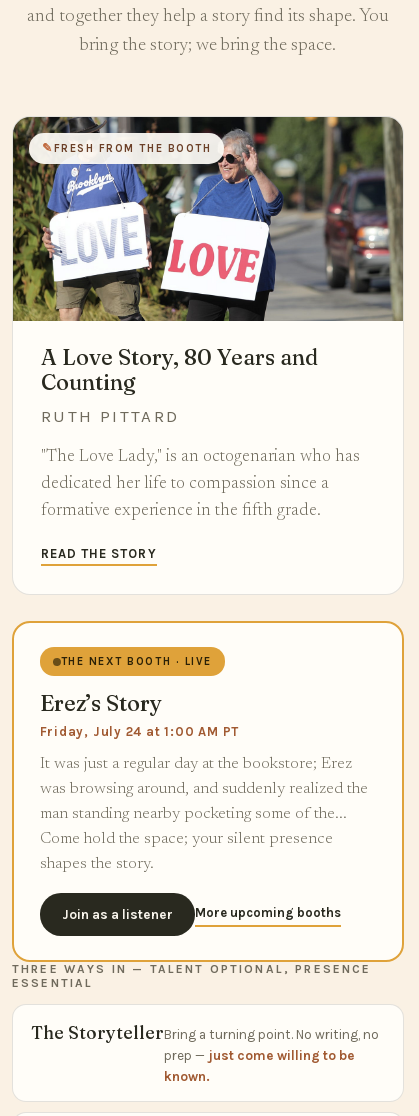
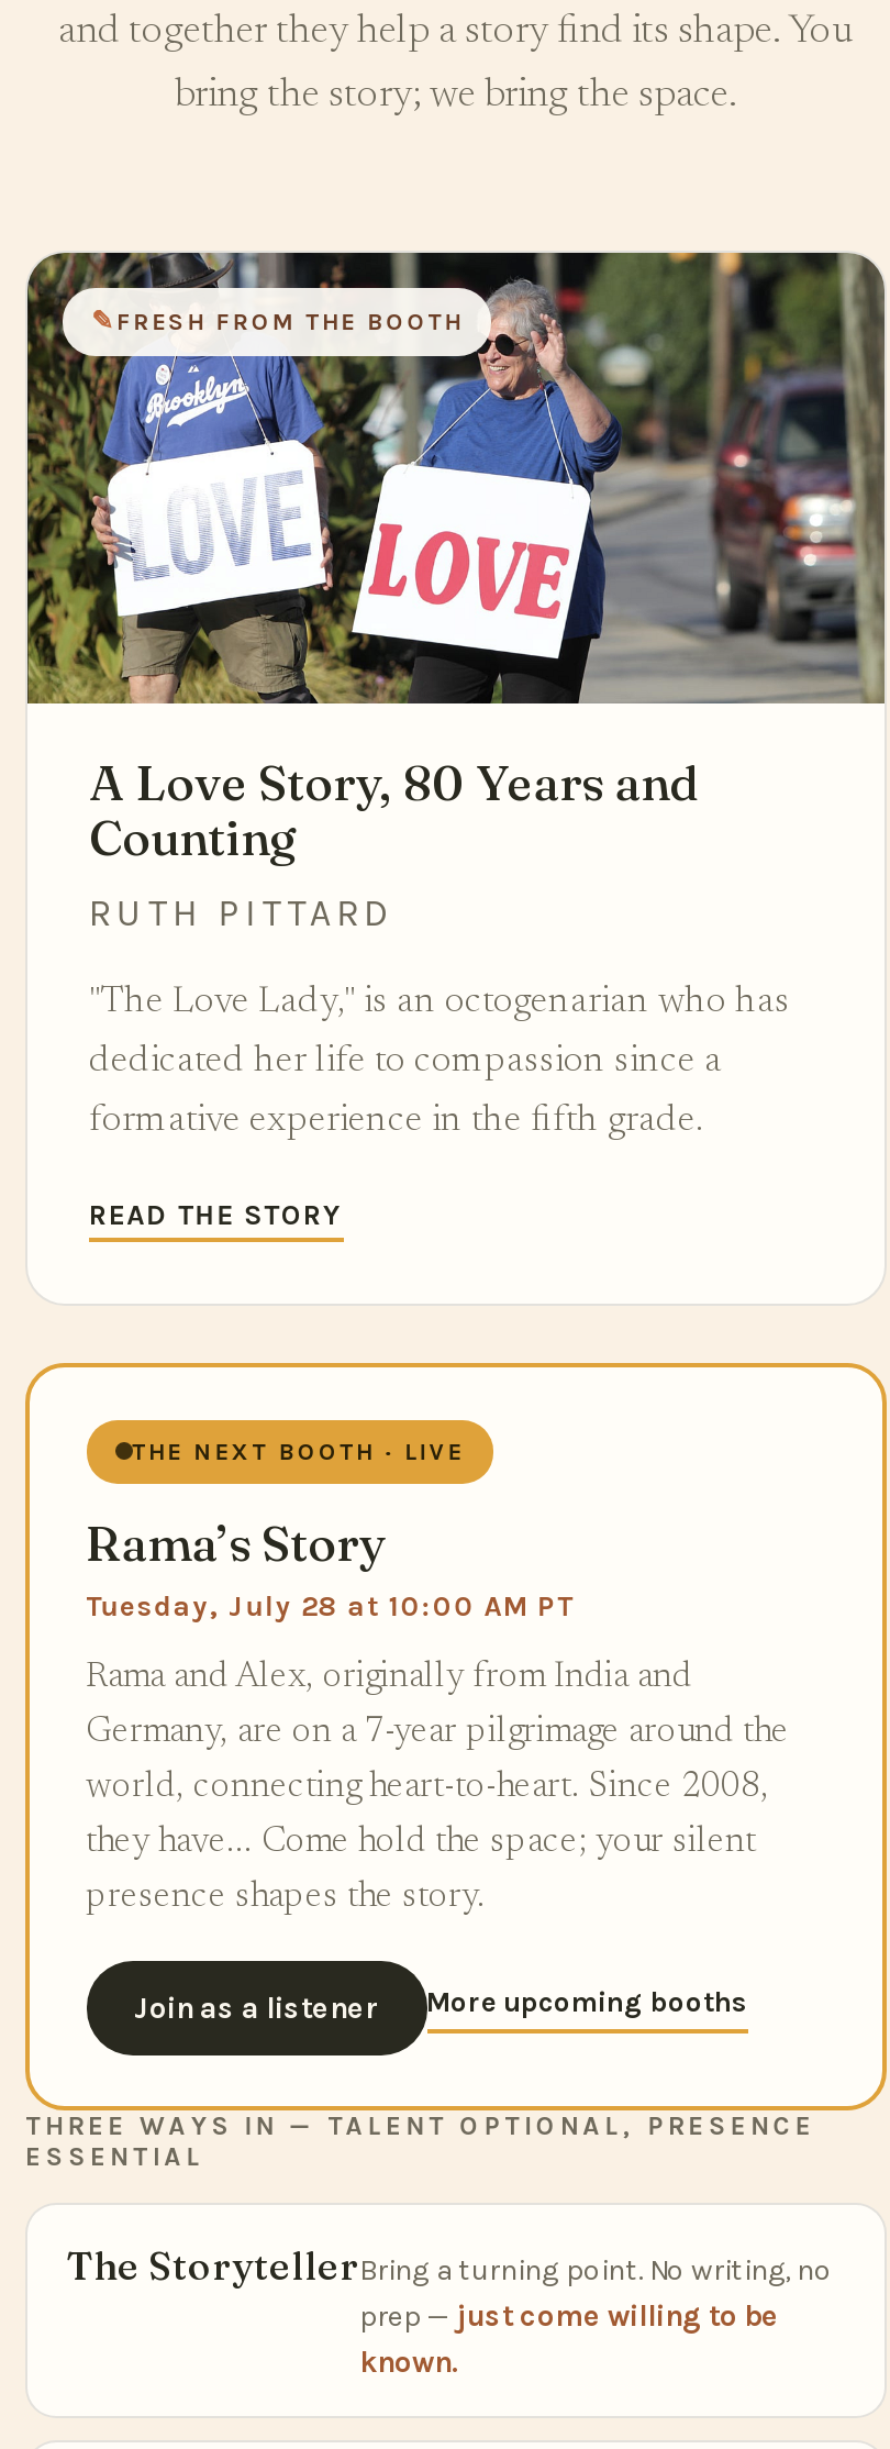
[39,689,239,739] Erez’s Story | Friday, July 24 at 1:00 AM PT -> [86,1511,574,1621] Rama’s Story | Tuesday, July 28 at 10:00 AM PT
[39,756,351,772] It was just a regular day at the bookstore; Erez -> [86,1658,692,1694] Rama and Alex, originally from India and
[39,781,367,797] was browsing around, and suddenly realized the -> [86,1713,789,1749] Germany, are on a 7-year pilgrimage around the
[39,806,346,822] man standing nearby pocketing some of the... -> [86,1768,769,1804] world, connecting heart-to-heart. Since 2008,
[39,831,332,847] Come hold the space; your silent presence -> [86,1823,756,1859] they have... Come hold the space; your silent
[39,856,153,872] shapes the story. -> [86,1878,486,1913] presence shapes the story.

